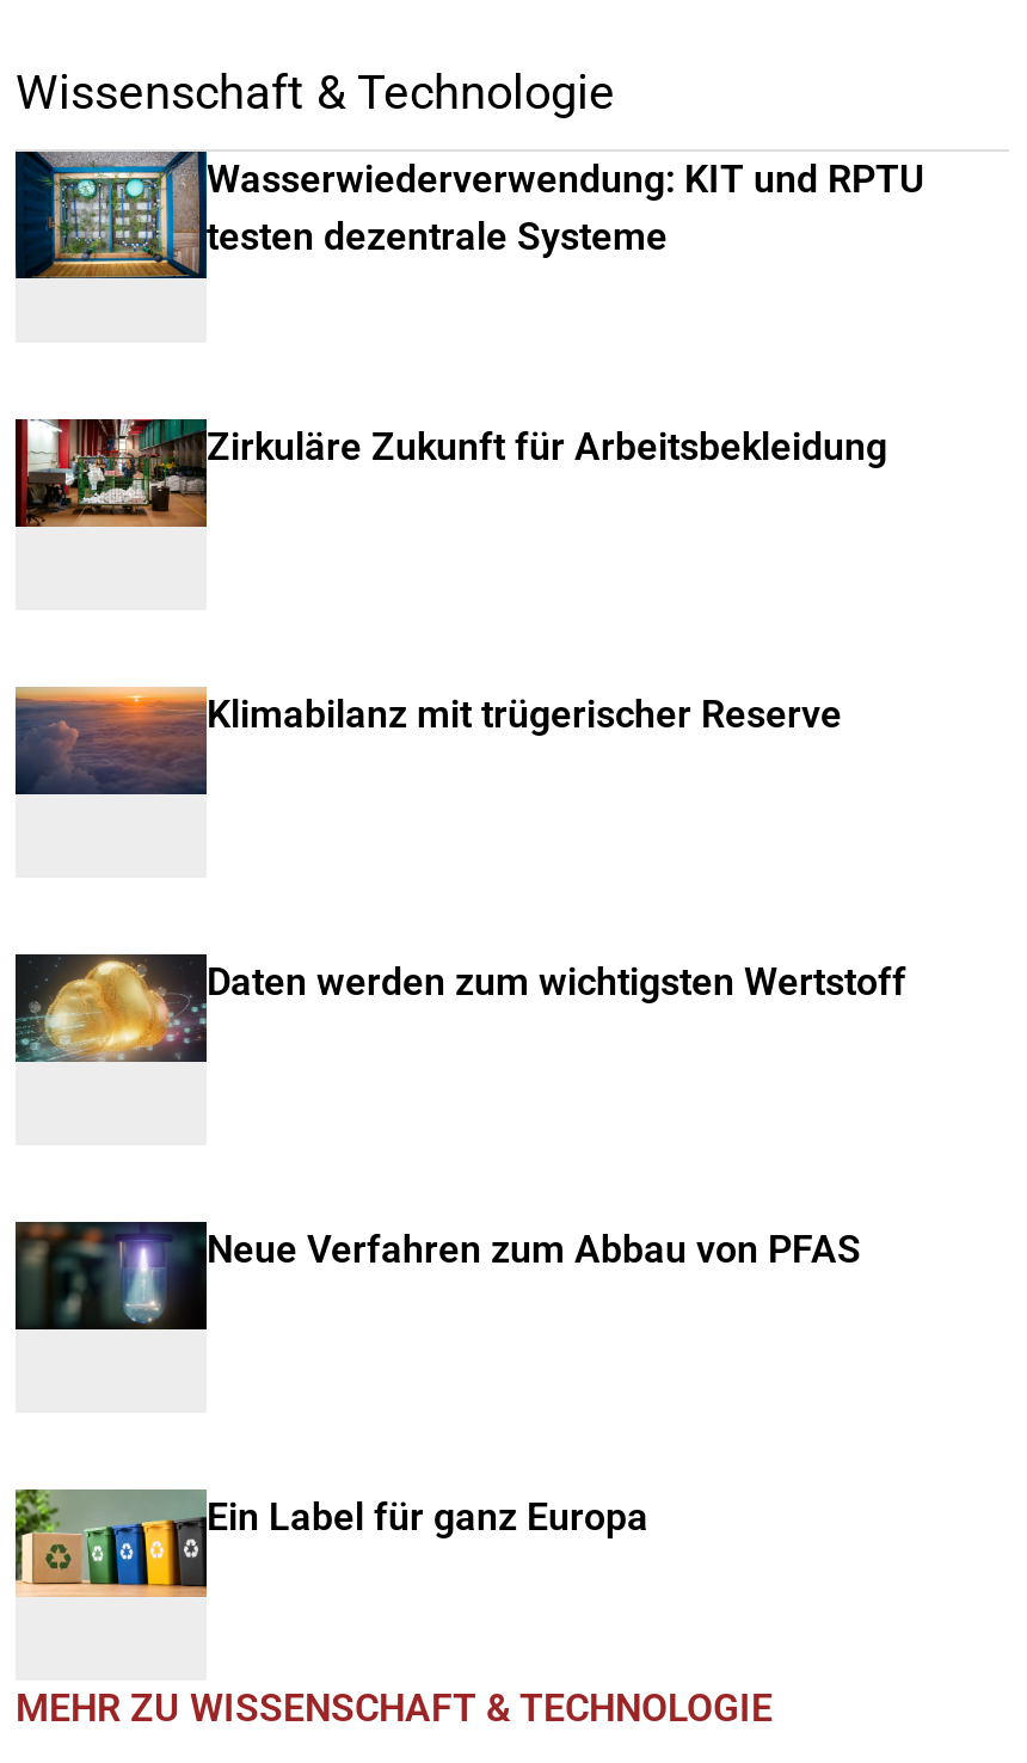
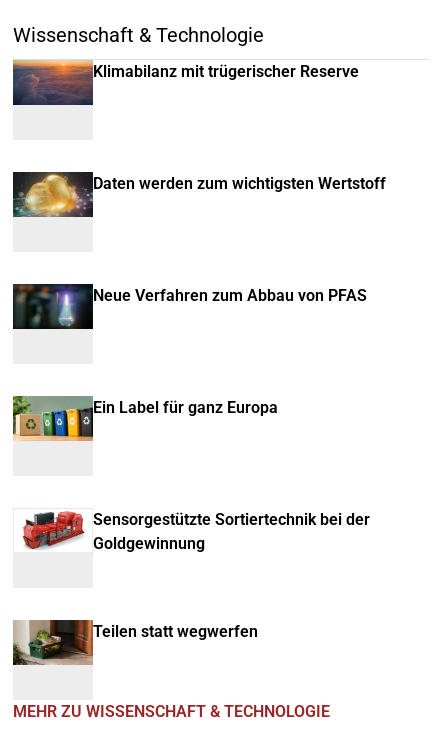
[13,149,925,281] [image] | Wasserwiederverwendung: KIT und RPTU | testen dezentrale Systeme -> none
[16,417,887,529] [image] | Zirkuläre Zukunft für Arbeitsbekleidung -> none
moved [13,687,906,1540] -> [12,60,386,417]: [image] | Klimabilanz mit trügerischer Reserve | Daten werden zum wichtigsten Wertstoff | Neue Verfahren zum Abbau von PFAS | Ein Label für ganz Europa
moved [11,1487,204,1599] -> [11,395,92,442]: [image]
none -> [12,619,258,666] [image] | Teilen statt wegwerfen
none -> [22,510,370,553] [image] | Sensorgestützte Sortiertechnik bei der | Goldgewinnung

